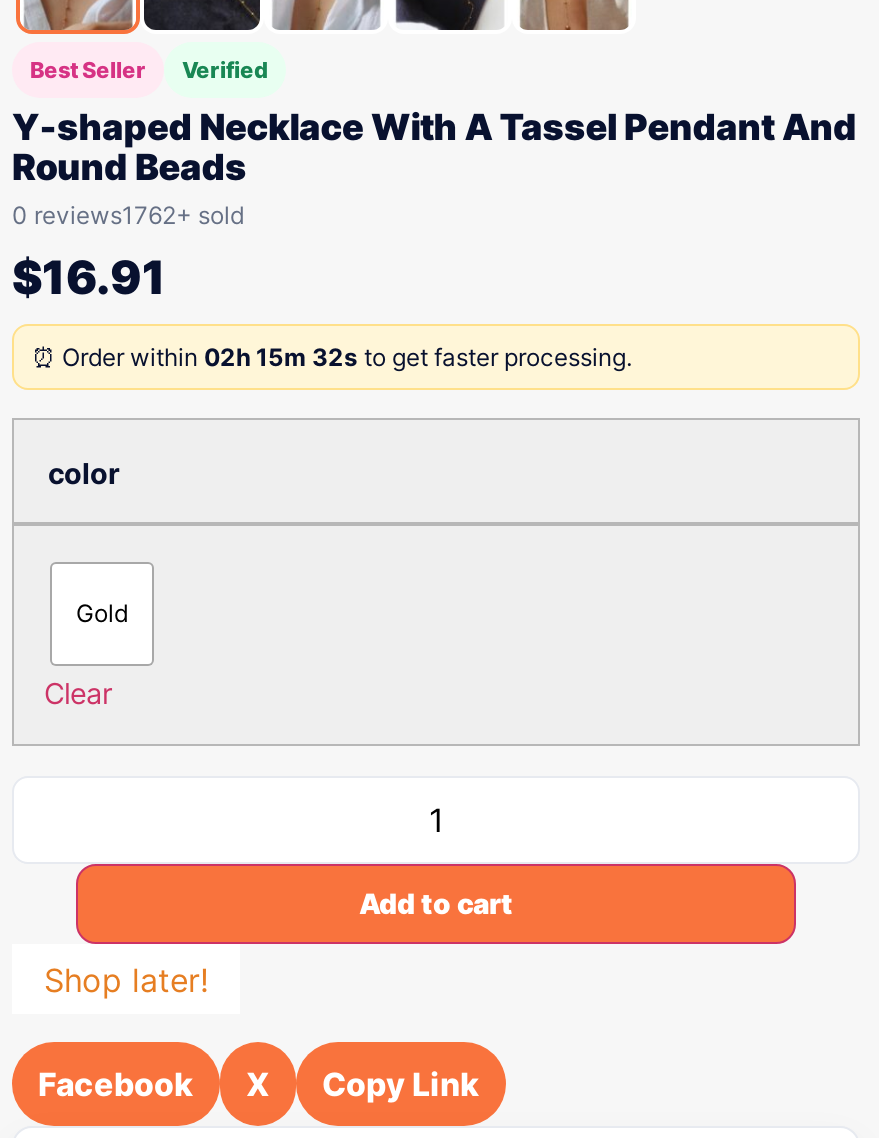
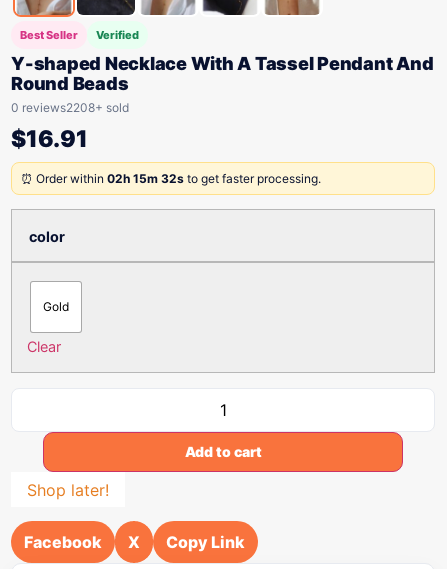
[12,200,244,230] 0 reviews1762+ sold -> [11,100,129,115] 0 reviews2208+ sold

